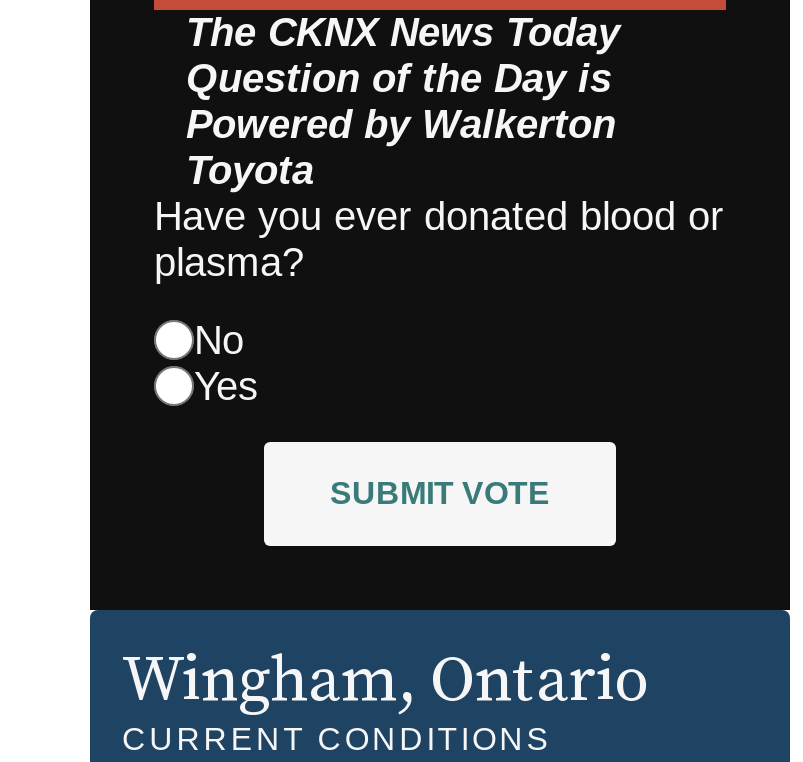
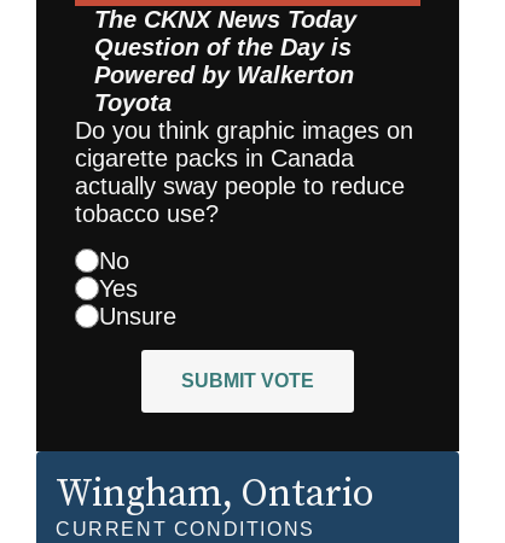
[154,194,724,284] Have you ever donated blood or | plasma? -> [75,117,413,227] Do you think graphic images on | cigarette packs in Canada | actually sway people to reduce | tobacco use?
none -> [99,303,176,329] Unsure

